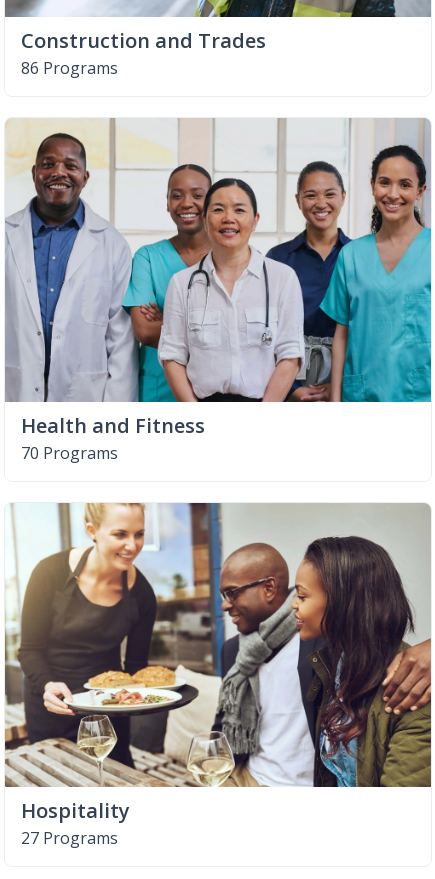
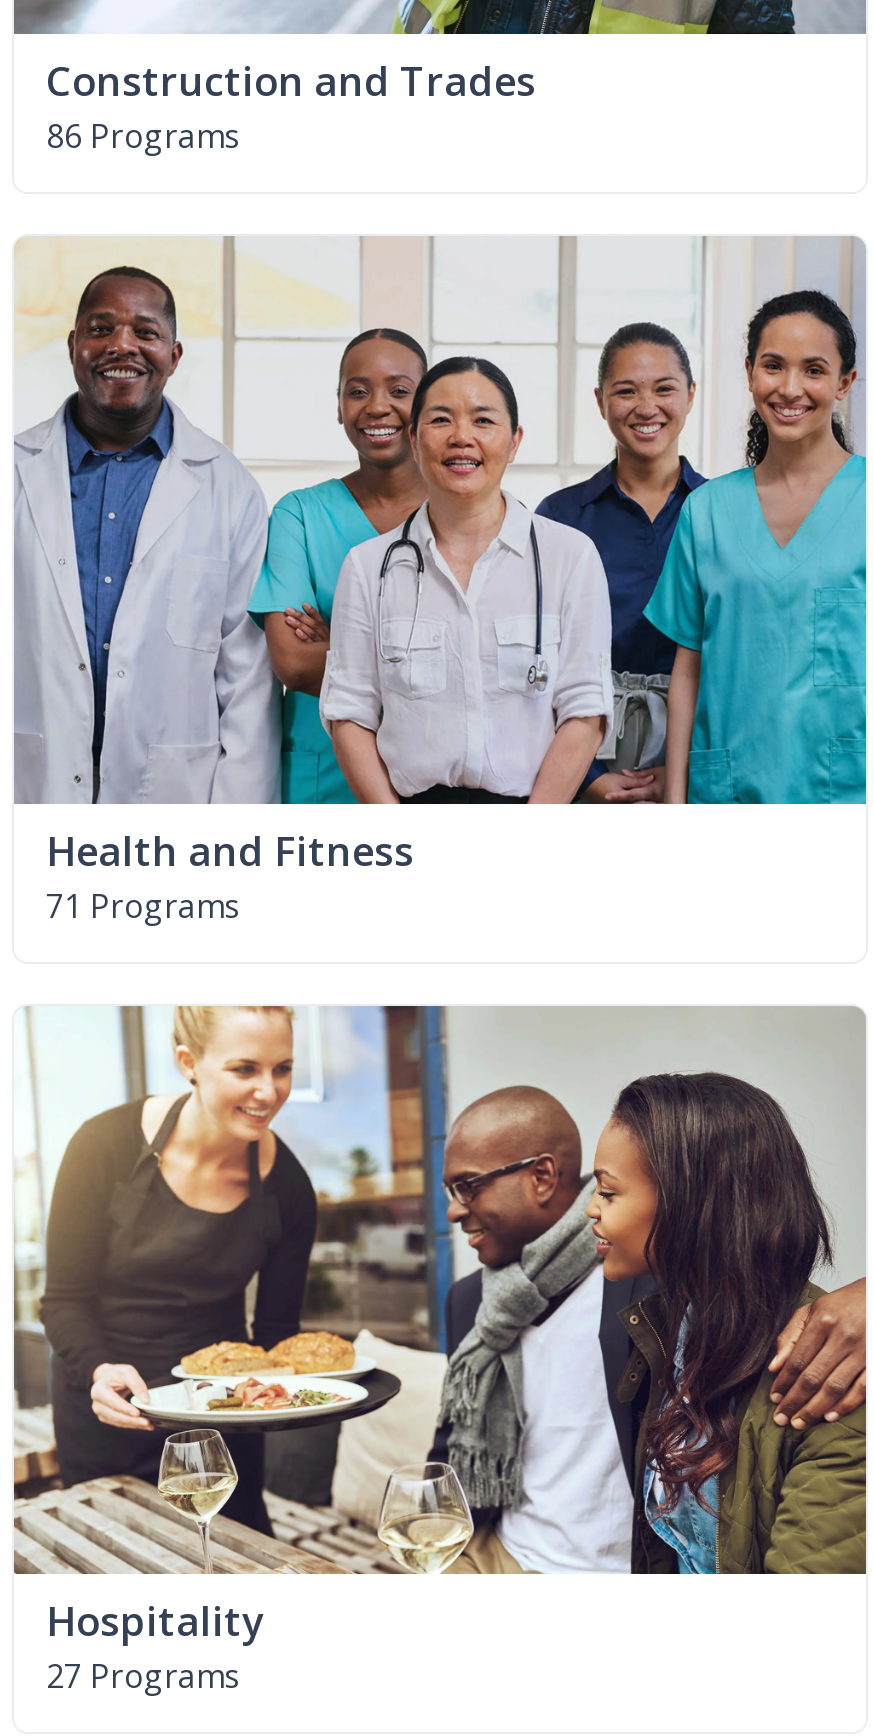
[21,442,118,464] 70 Programs -> [46,885,240,929] 71 Programs

